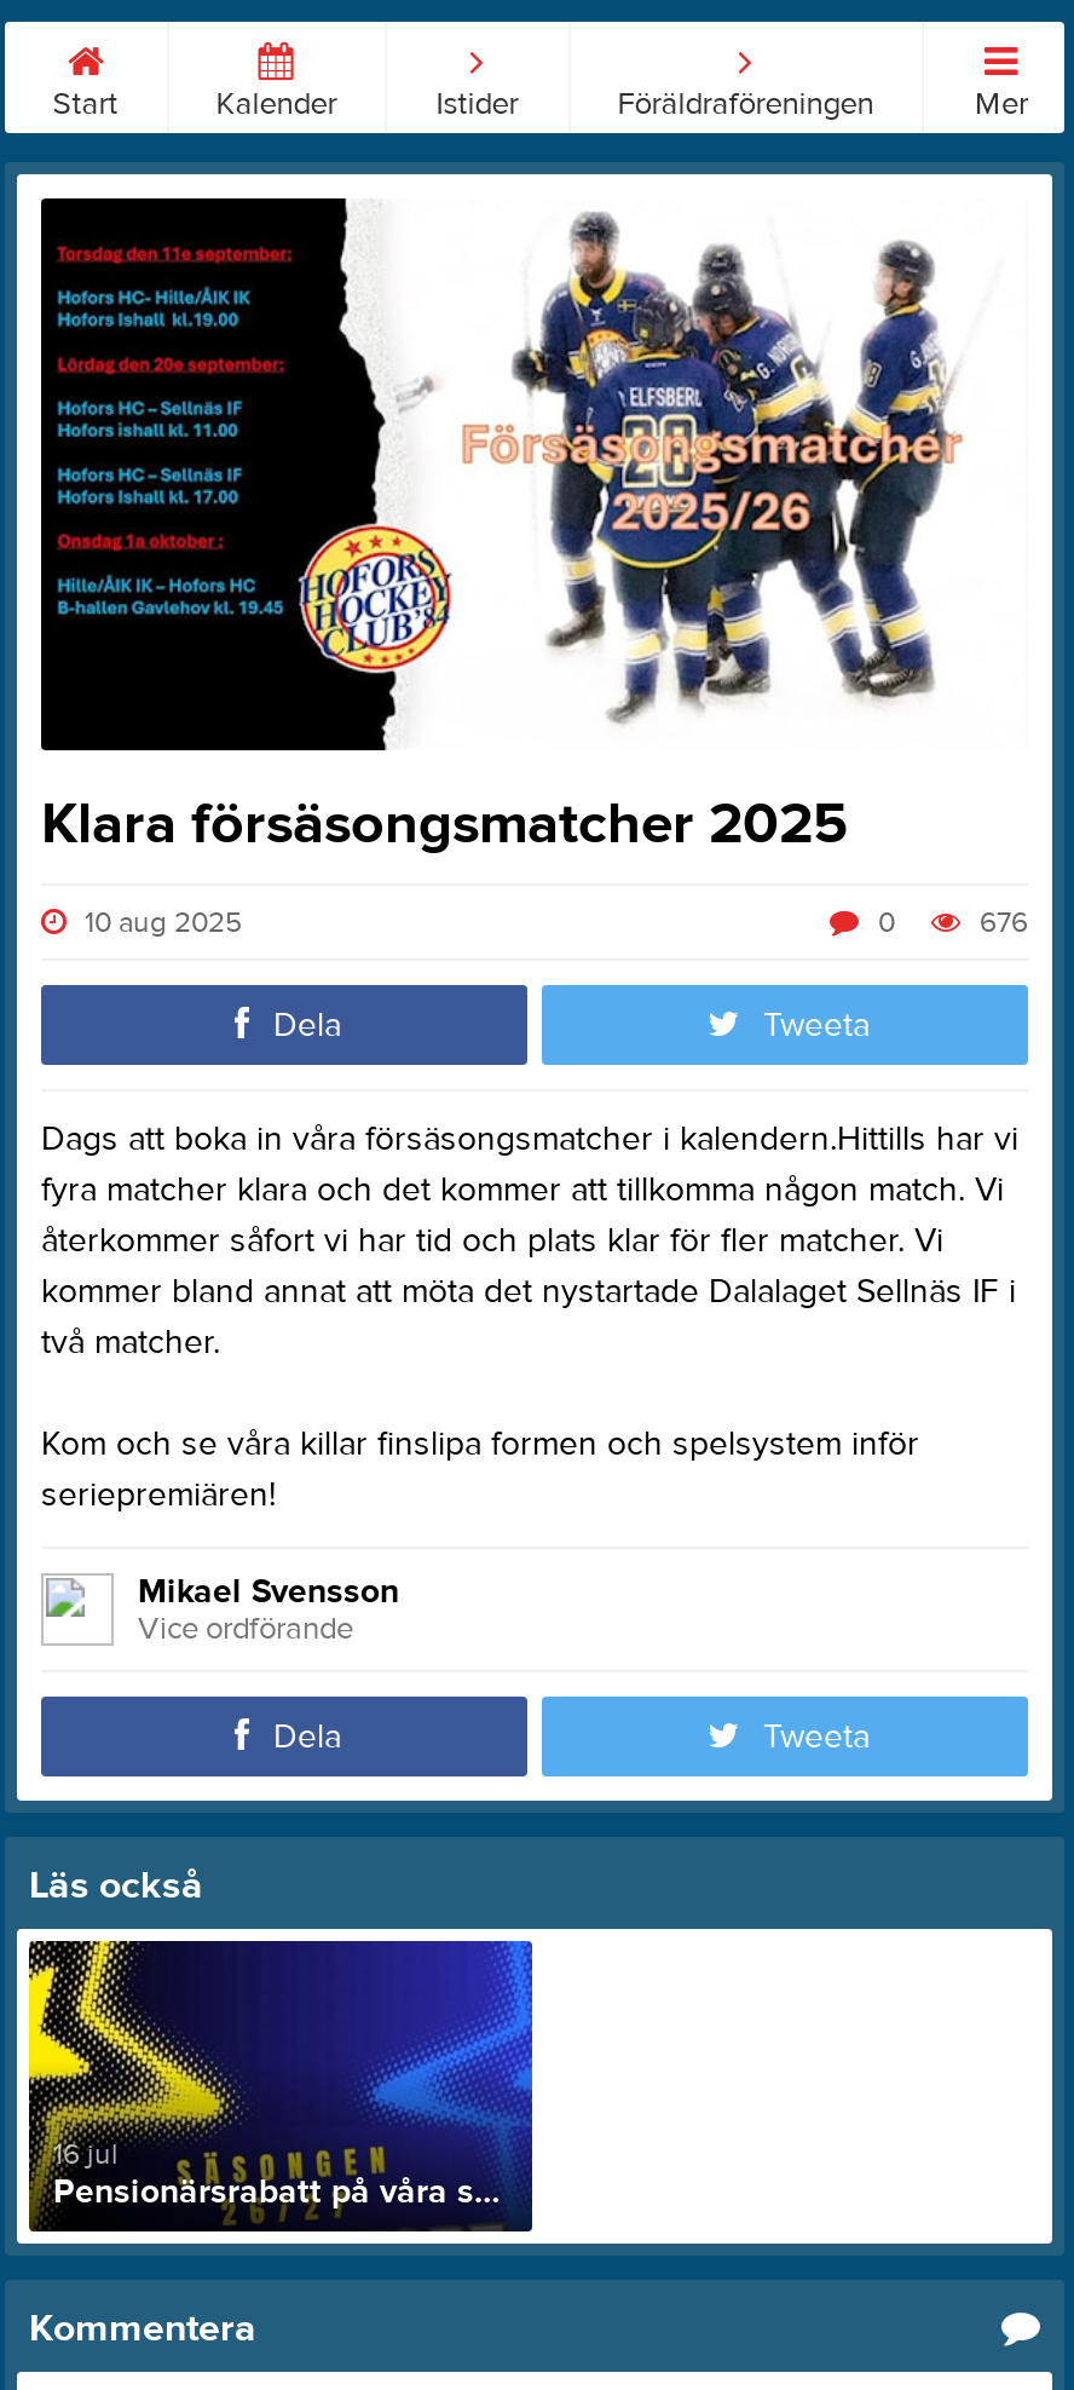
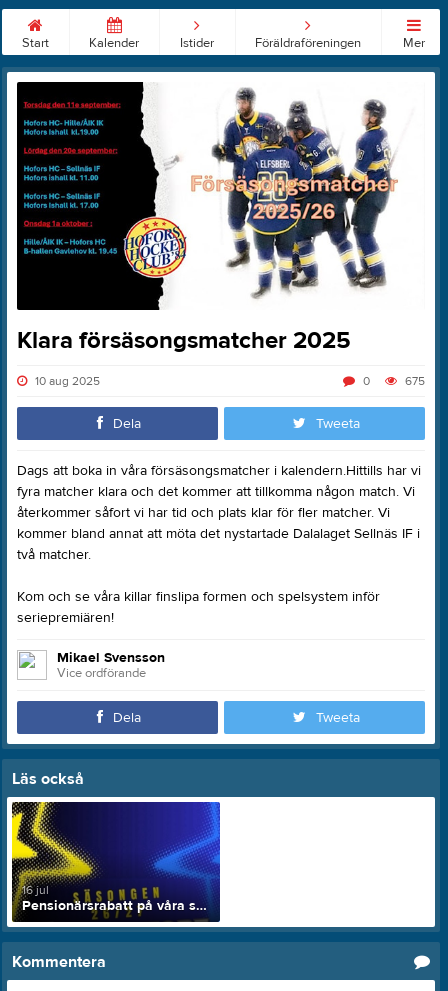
[871,904,1028,943] 0 676 -> [360,373,425,389] 0 675

